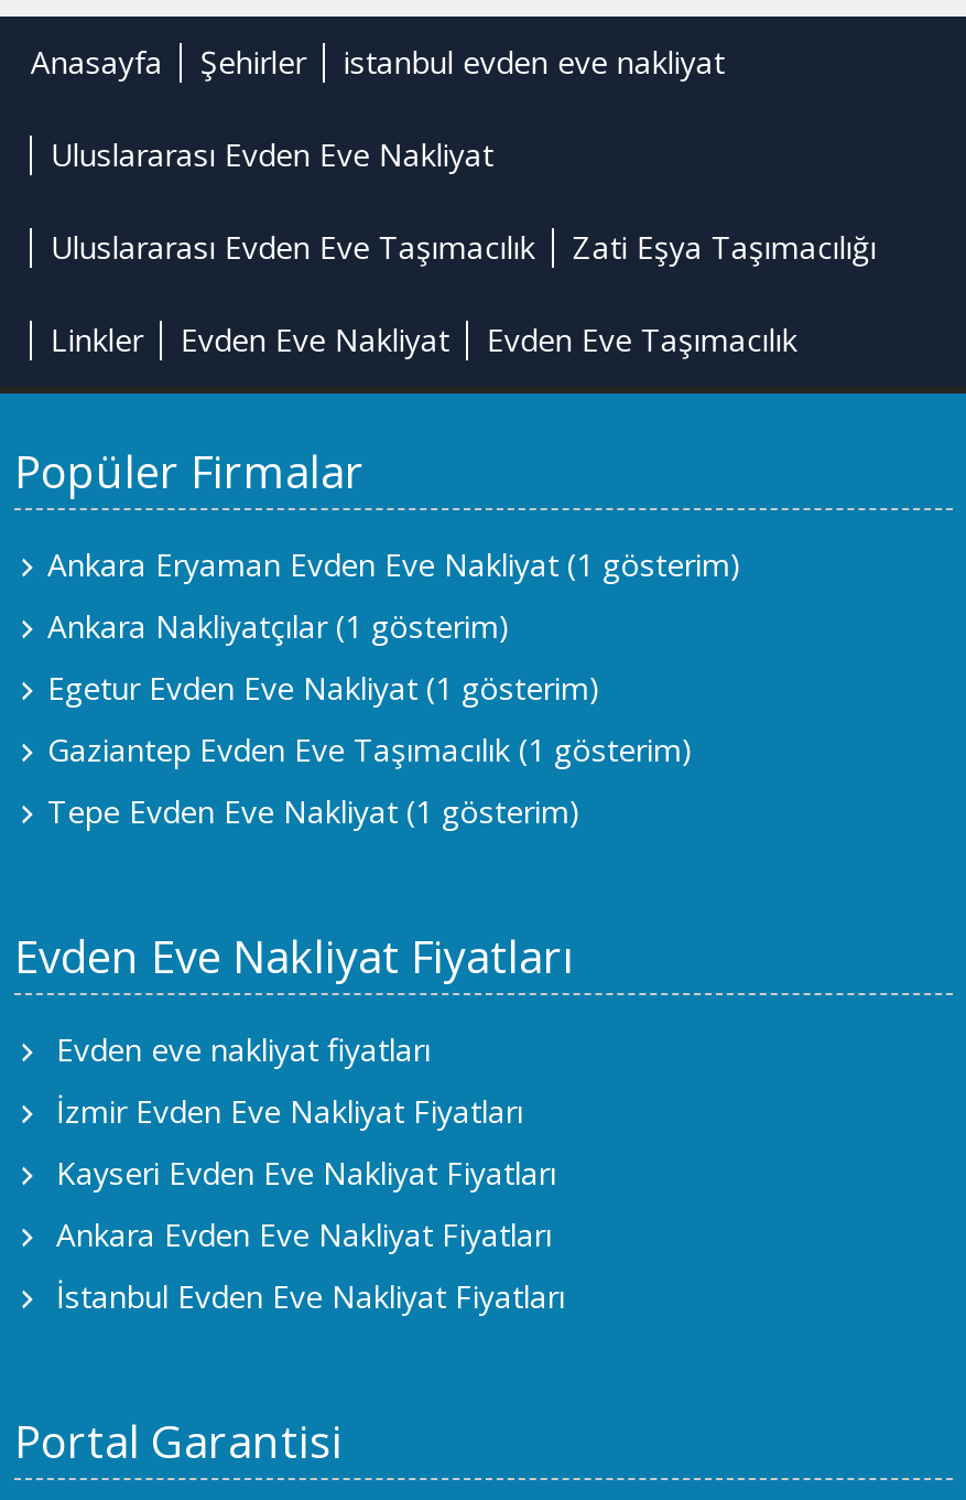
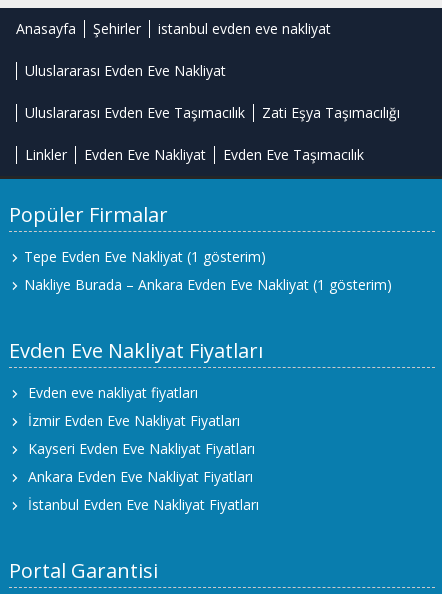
[47,544,741,771] Ankara Eryaman Evden Eve Nakliyat (1 gösterim) | Ankara Nakliyatçılar (1 gösterim) | Egetur Evden Eve Nakliyat (1 gösterim) | Gaziantep Evden Eve Taşımacılık (1 gösterim) -> none
moved [47,791,580,833] -> [24,247,266,266]: Tepe Evden Eve Nakliyat (1 gösterim)
none -> [24,275,392,294] Nakliye Burada – Ankara Evden Eve Nakliyat (1 gösterim)

